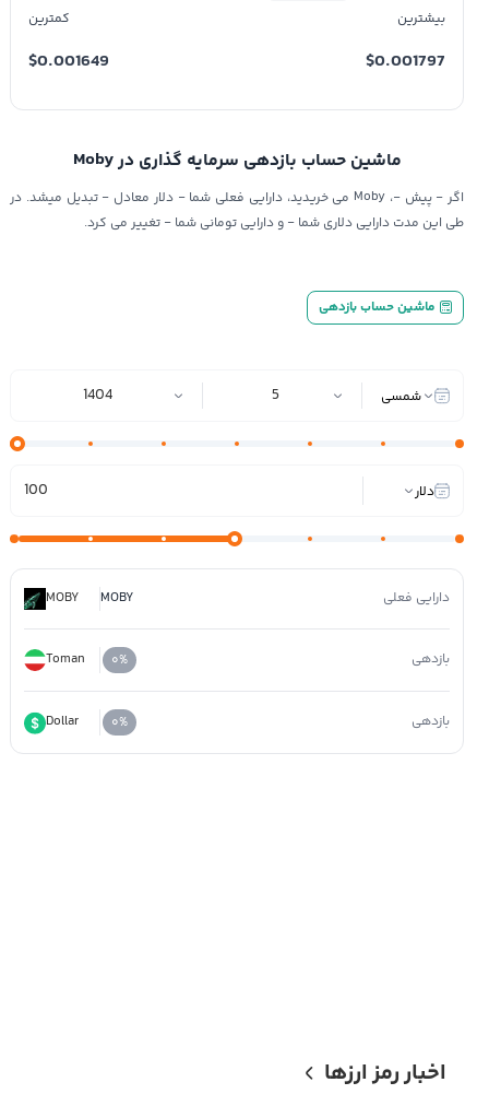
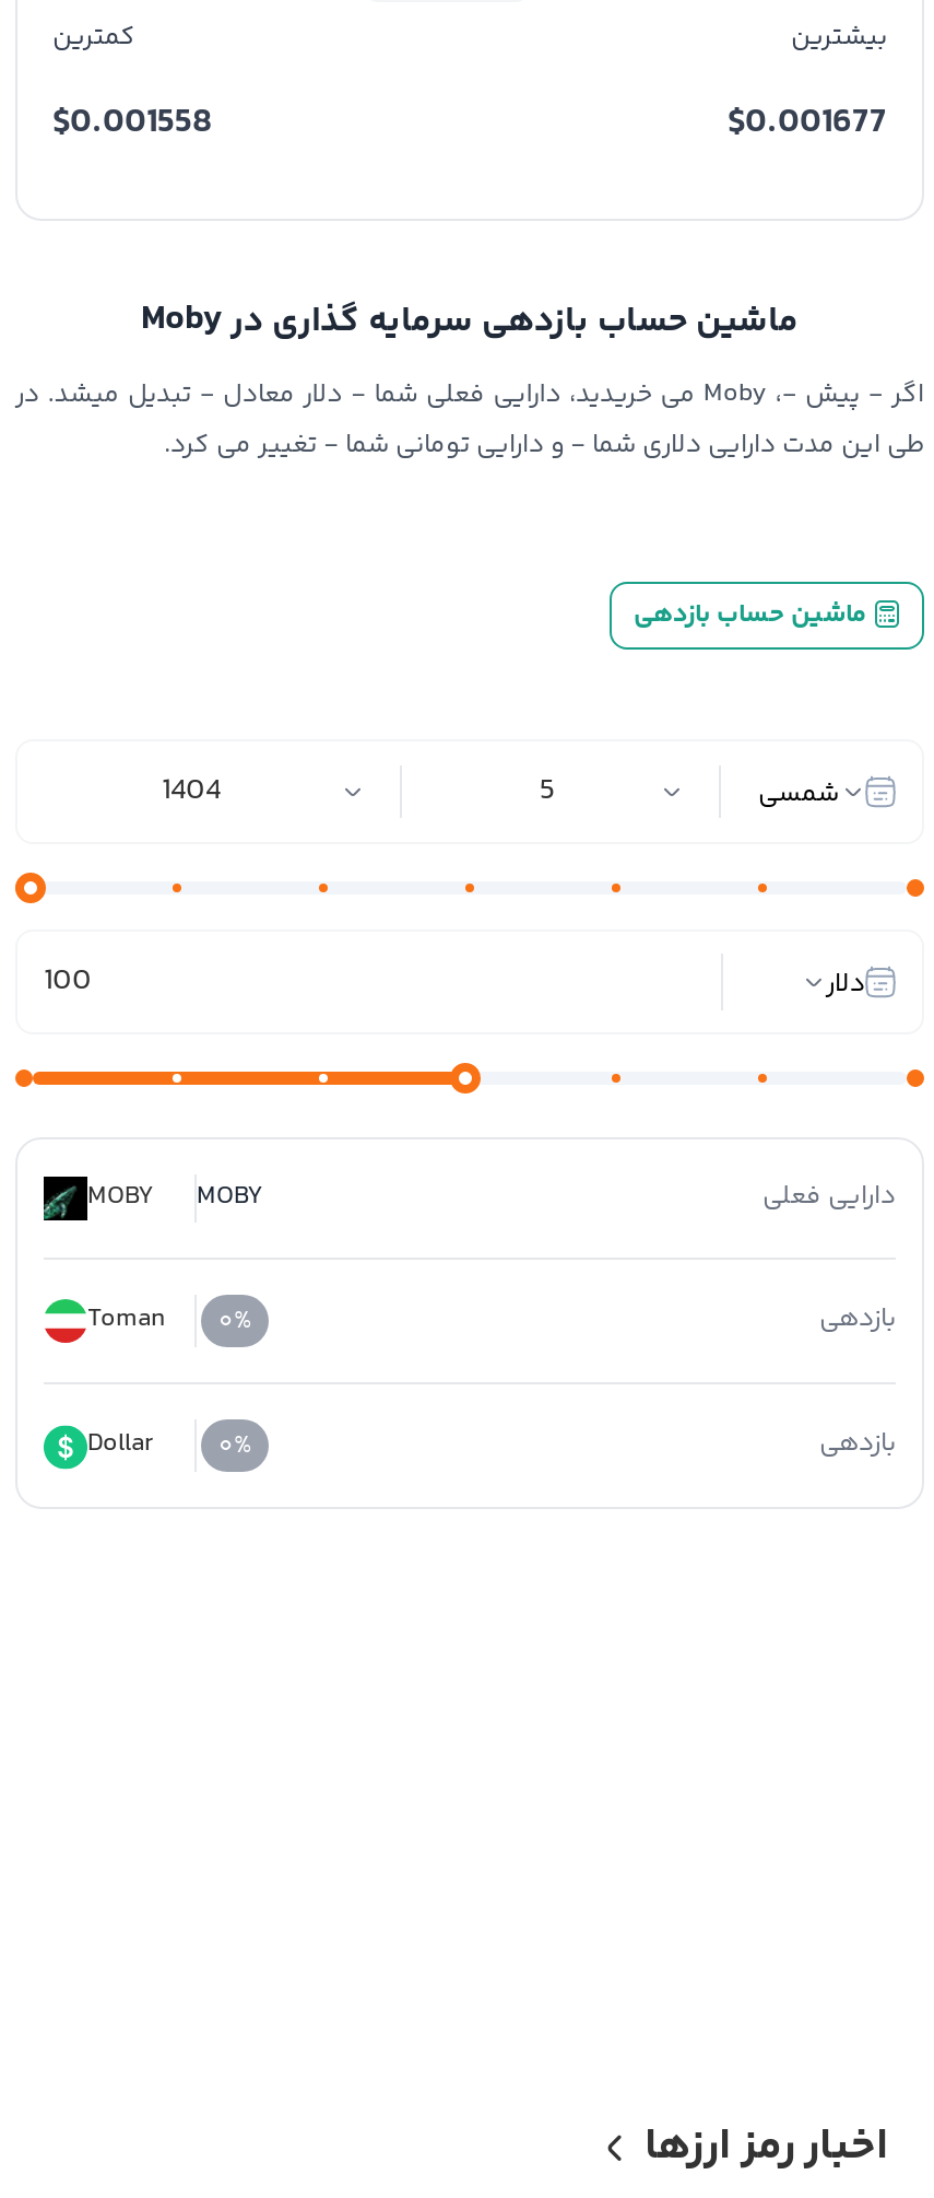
[28,49,109,76] $0.001649 -> [52,97,212,152] $0.001558
[366,49,445,76] $0.001797 -> [728,97,887,152] $0.001677

